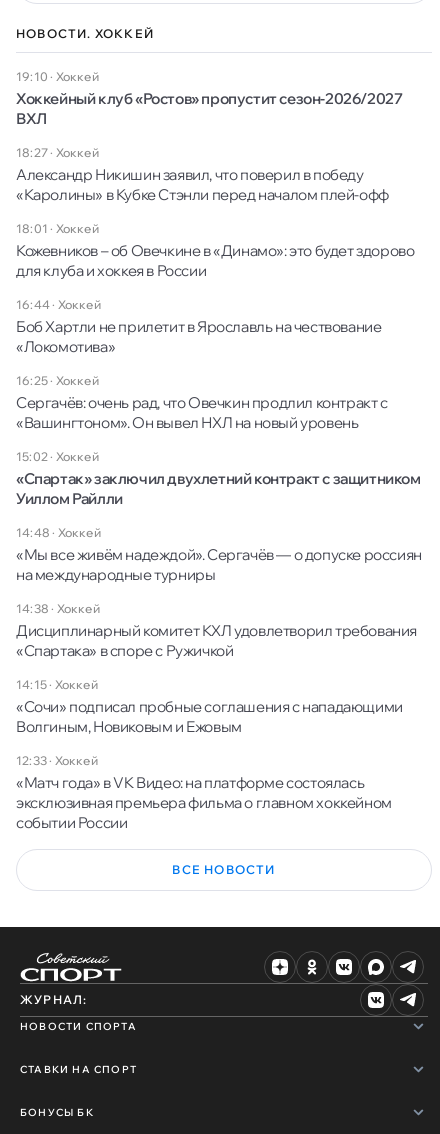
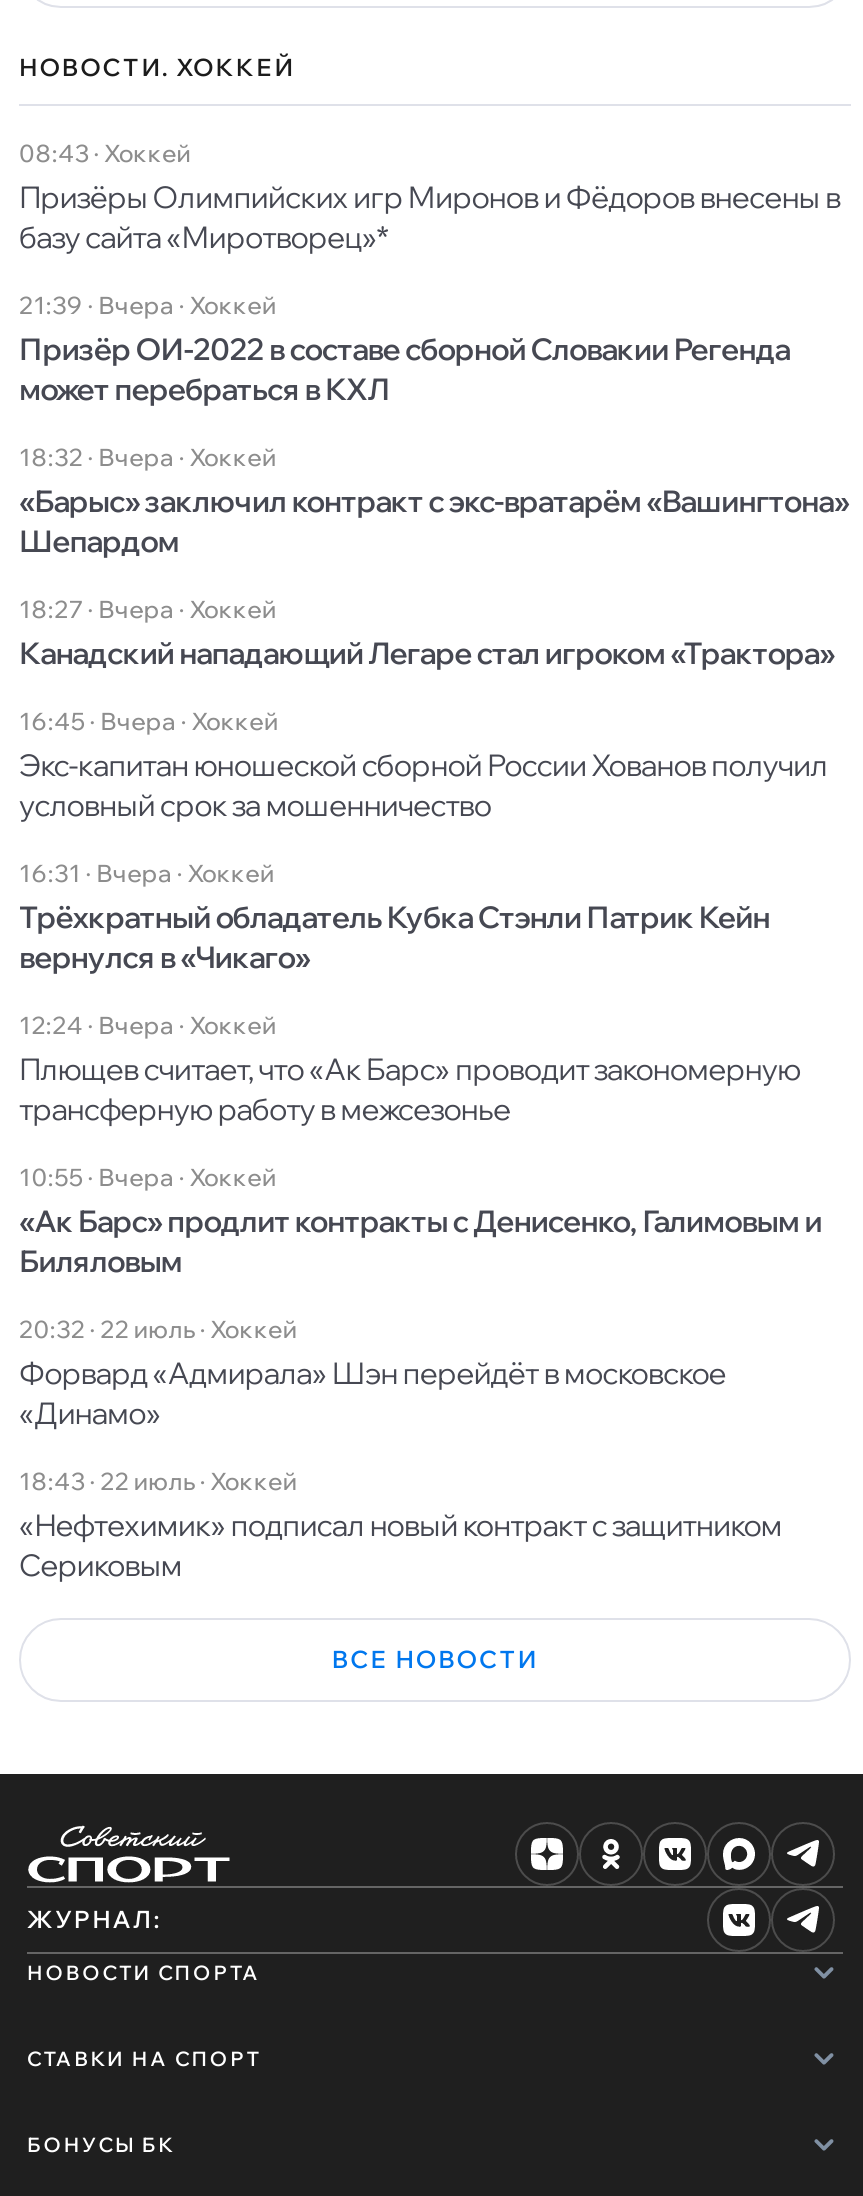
[16,69,402,128] 19:10 · Хоккей | Хоккейный клуб «Ростов» пропустит сезон-2026/2027 | ВХЛ -> [19,138,840,256] 08:43 · Хоккей | Призёры Олимпийских игр Миронов и Фёдоров внесены в | базу сайта «Миротворец»*
[16,145,389,204] 18:27 · Хоккей | Александр Никишин заявил, что поверил в победу | «Каролины» в Кубке Стэнли перед началом плей-офф -> [19,290,790,408] 21:39 · Вчера · Хоккей | Призёр ОИ-2022 в составе сборной Словакии Регенда | может перебраться в КХЛ
[16,221,414,280] 18:01 · Хоккей | Кожевников – об Овечкине в «Динамо»: это будет здорово | для клуба и хоккея в России -> [19,442,849,560] 18:32 · Вчера · Хоккей | «Барыс» заключил контракт с экс-вратарём «Вашингтона» | Шепардом
[16,297,381,356] 16:44 · Хоккей | Боб Хартли не прилетит в Ярославль на чествование | «Локомотива» -> [19,594,834,672] 18:27 · Вчера · Хоккей | Канадский нападающий Легаре стал игроком «Трактора»
[16,373,388,432] 16:25 · Хоккей | Сергачёв: очень рад, что Овечкин продлил контракт с | «Вашингтоном». Он вывел НХЛ на новый уровень -> [19,706,827,824] 16:45 · Вчера · Хоккей | Экс-капитан юношеской сборной России Хованов получил | условный срок за мошенничество
[16,449,421,508] 15:02 · Хоккей | «Спартак» заключил двухлетний контракт с защитником | Уиллом Райлли -> [19,858,769,976] 16:31 · Вчера · Хоккей | Трёхкратный обладатель Кубка Стэнли Патрик Кейн | вернулся в «Чикаго»
[16,525,422,584] 14:48 · Хоккей | «Мы все живём надеждой». Сергачёв — о допуске россиян | на международные турниры -> [19,1010,800,1128] 12:24 · Вчера · Хоккей | Плющев считает, что «Ак Барс» проводит закономерную | трансферную работу в межсезонье
[16,601,417,660] 14:38 · Хоккей | Дисциплинарный комитет КХЛ удовлетворил требования | «Спартака» в споре с Ружичкой -> [19,1162,821,1280] 10:55 · Вчера · Хоккей | «Ак Барс» продлит контракты с Денисенко, Галимовым и | Биляловым
[16,677,403,736] 14:15 · Хоккей | «Сочи» подписал пробные соглашения с нападающими | Волгиным, Новиковым и Ежовым -> [19,1314,726,1432] 20:32 · 22 июль · Хоккей | Форвард «Адмирала» Шэн перейдёт в московское | «Динамо»
[16,753,392,832] 12:33 · Хоккей | «Матч года» в VK Видео: на платформе состоялась | эксклюзивная премьера фильма о главном хоккейном | событии России -> [19,1466,782,1584] 18:43 · 22 июль · Хоккей | «Нефтехимик» подписал новый контракт с защитником | Сериковым

